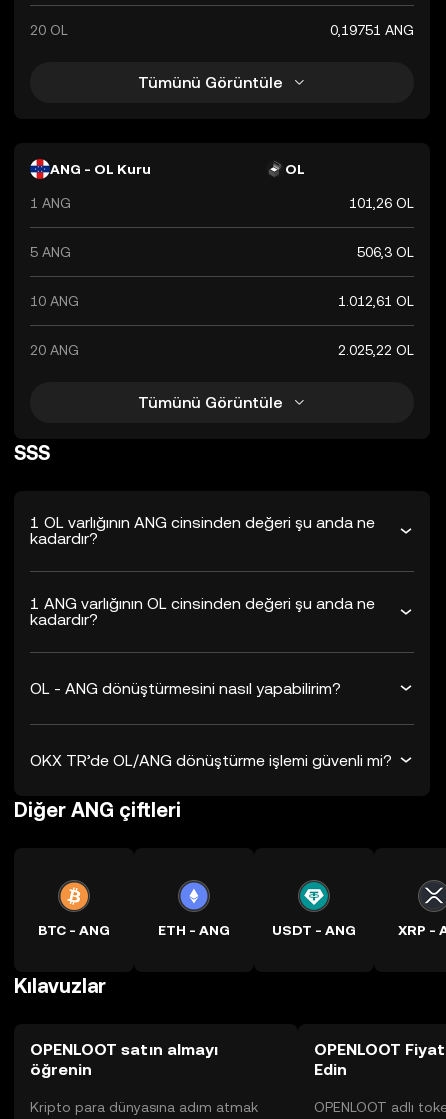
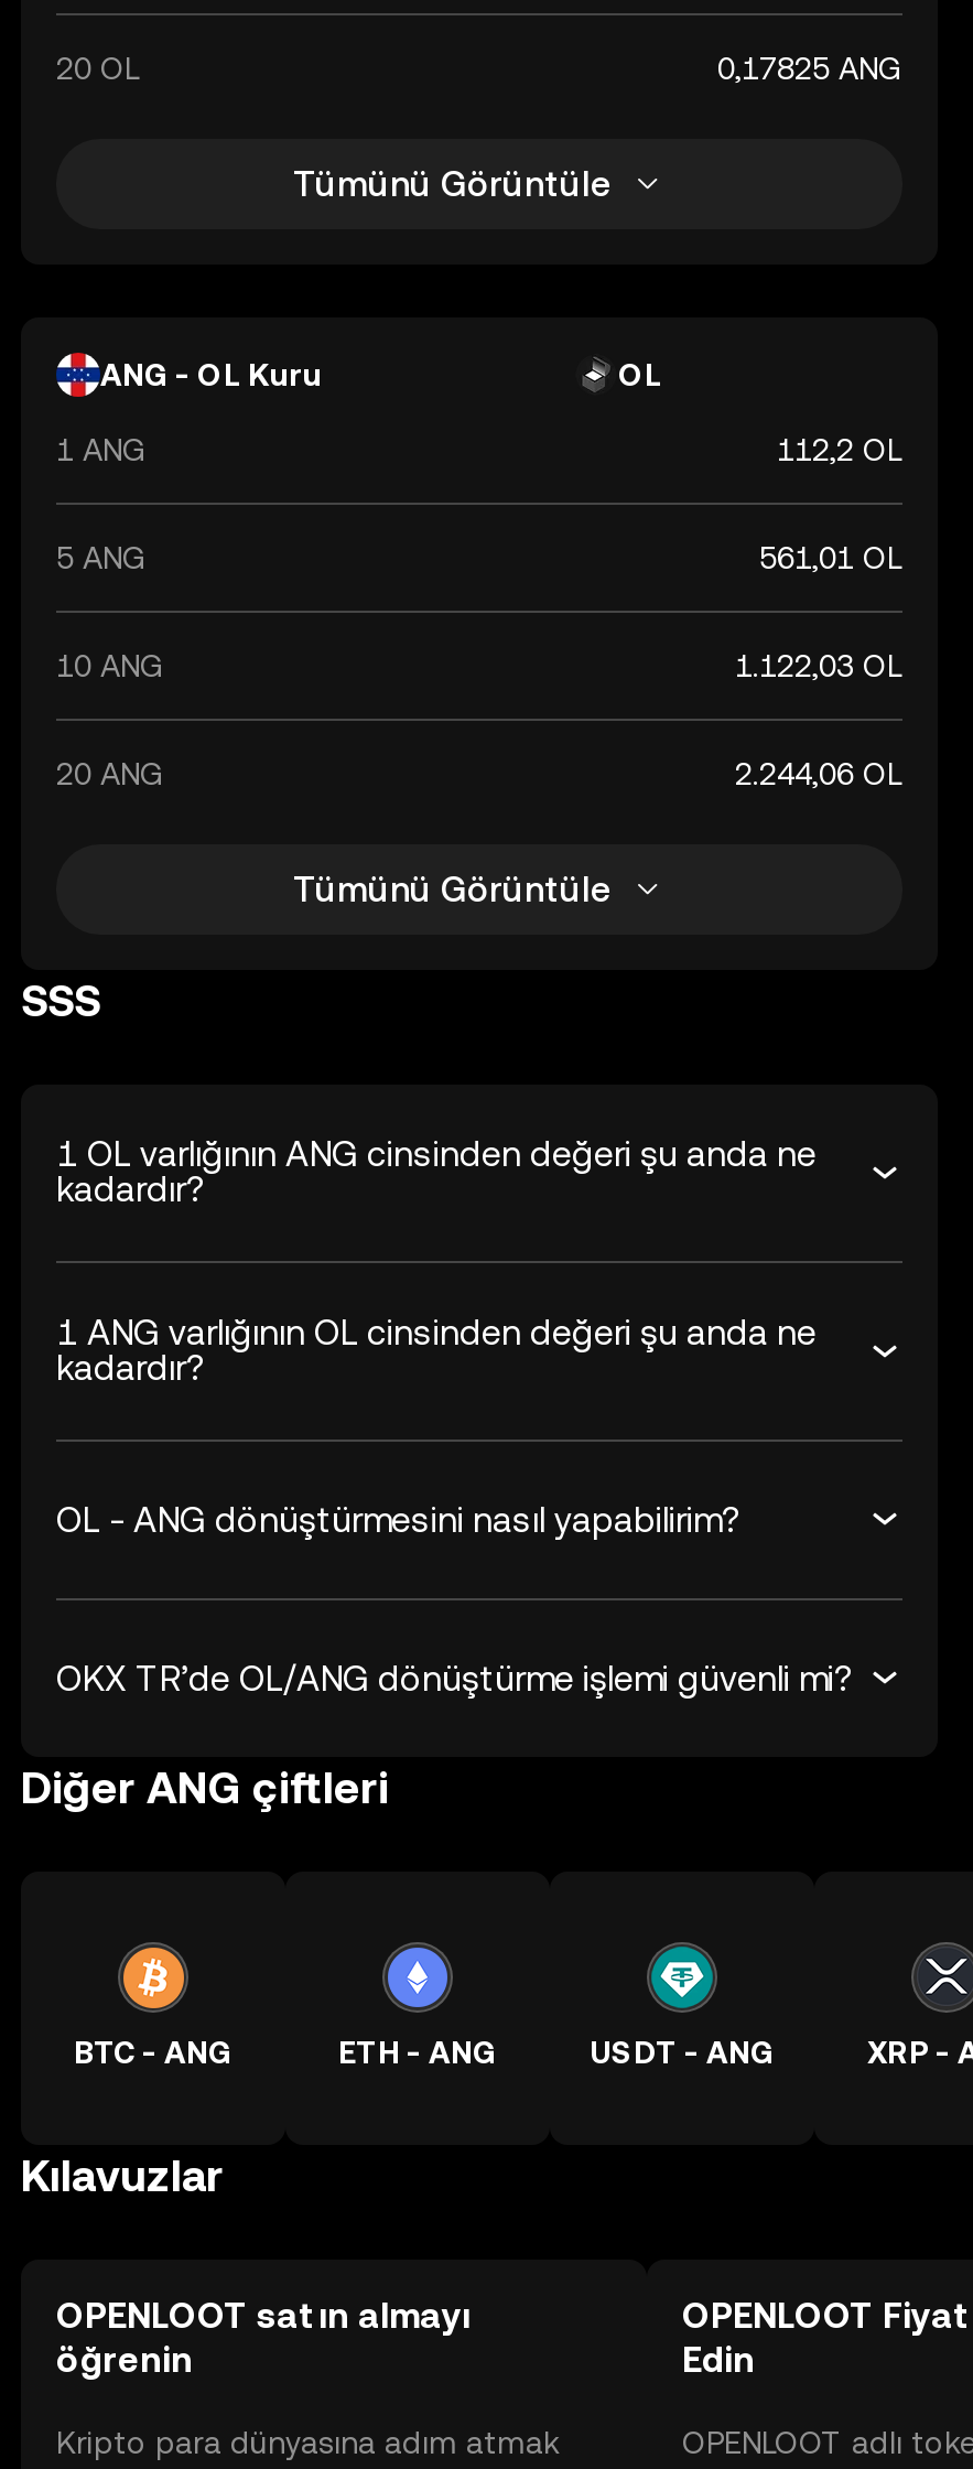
[330,22,414,38] 0,19751 ANG -> [717,51,902,86] 0,17825 ANG
[349,195,414,211] 101,26 OL -> [777,432,902,467] 112,2 OL
[357,244,414,260] 506,3 OL -> [759,540,902,575] 561,01 OL
[338,293,414,309] 1.012,61 OL -> [735,648,902,683] 1.122,03 OL
[338,342,414,358] 2.025,22 OL -> [735,756,902,791] 2.244,06 OL

